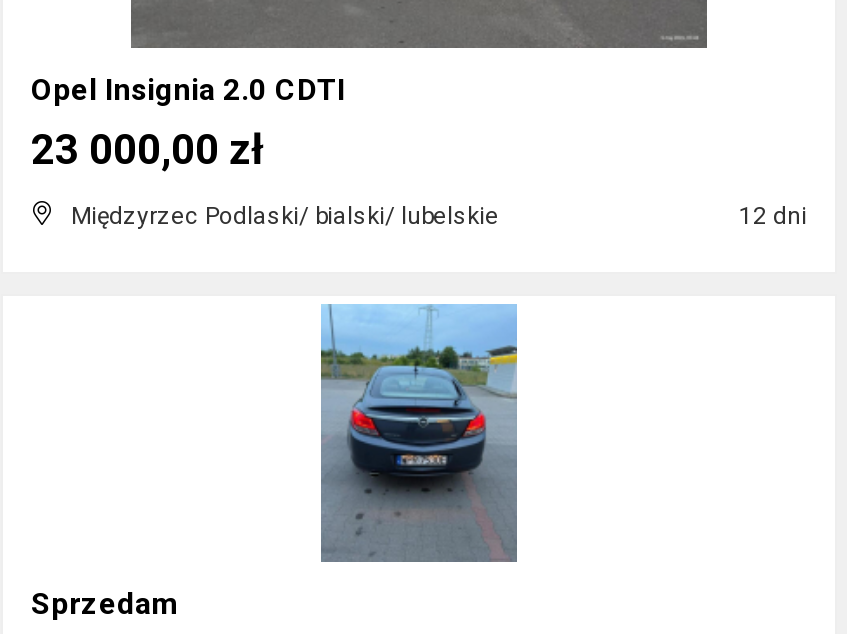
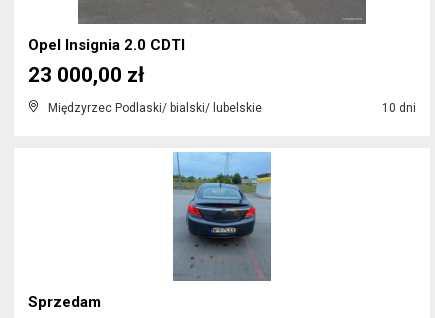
[733,202,807,230] 12 dni -> [379,101,416,115] 10 dni

